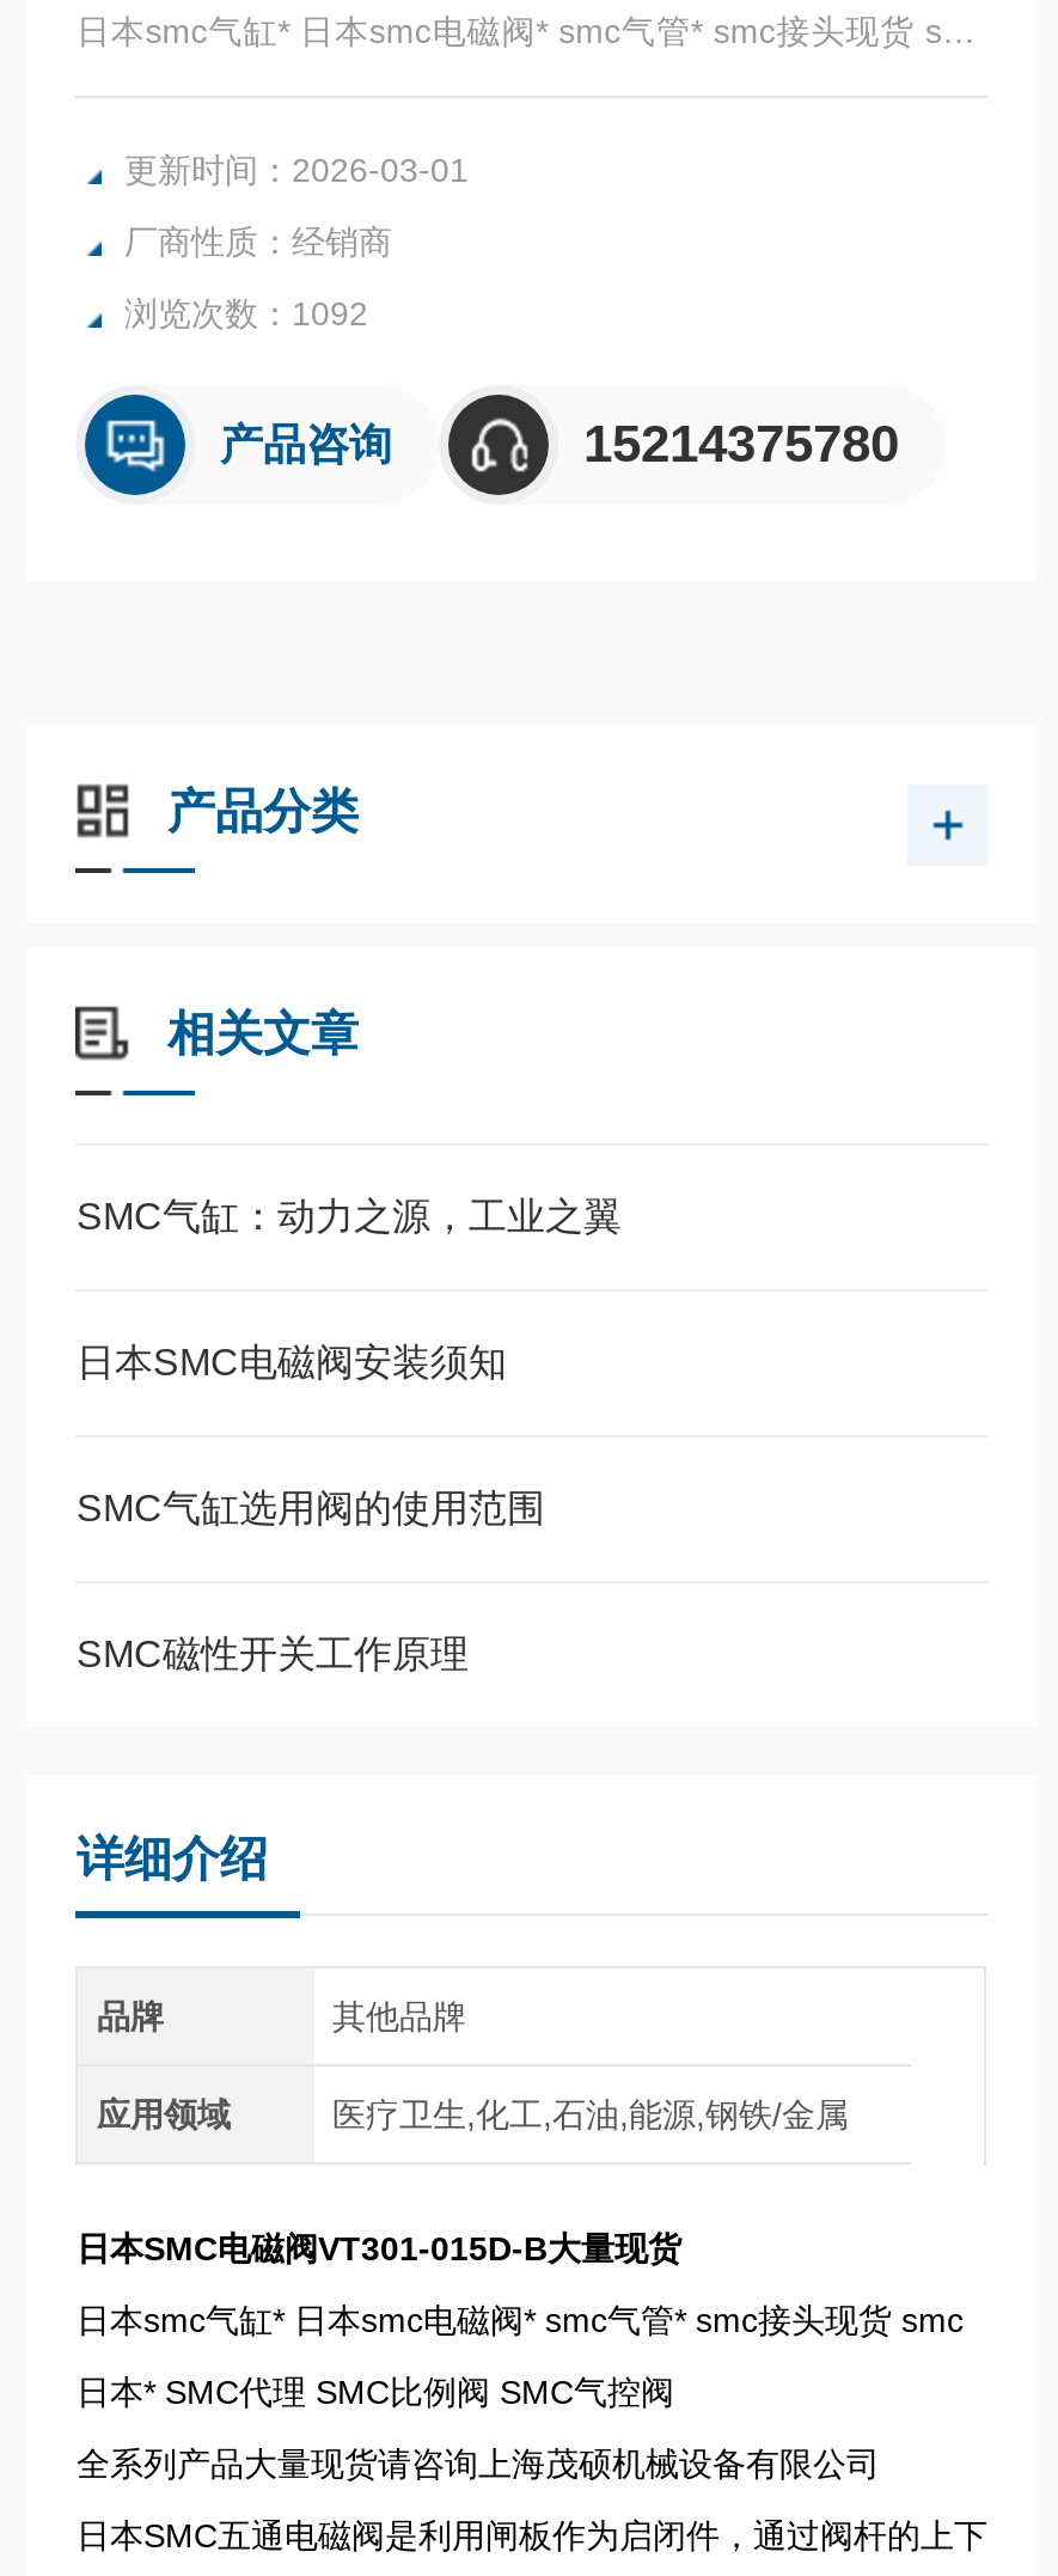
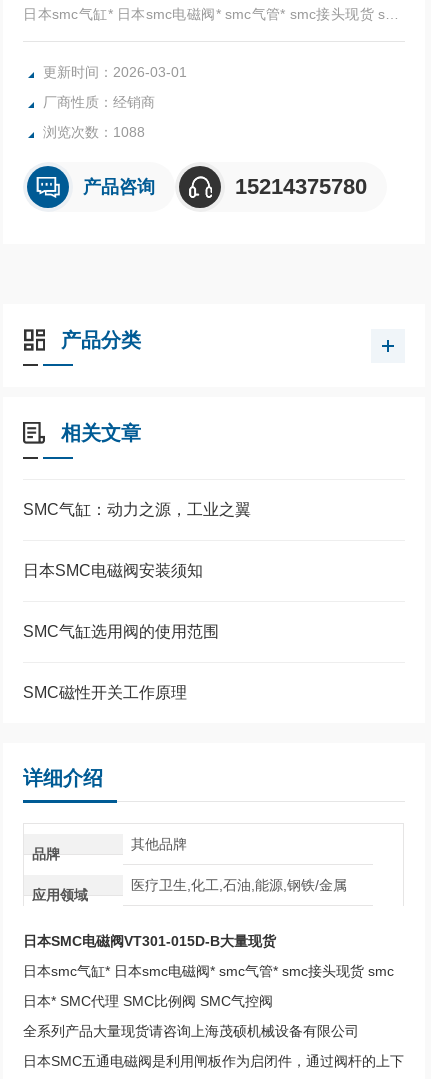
[124,294,368,332] 浏览次数：1092 -> [43,124,145,140] 浏览次数：1088

